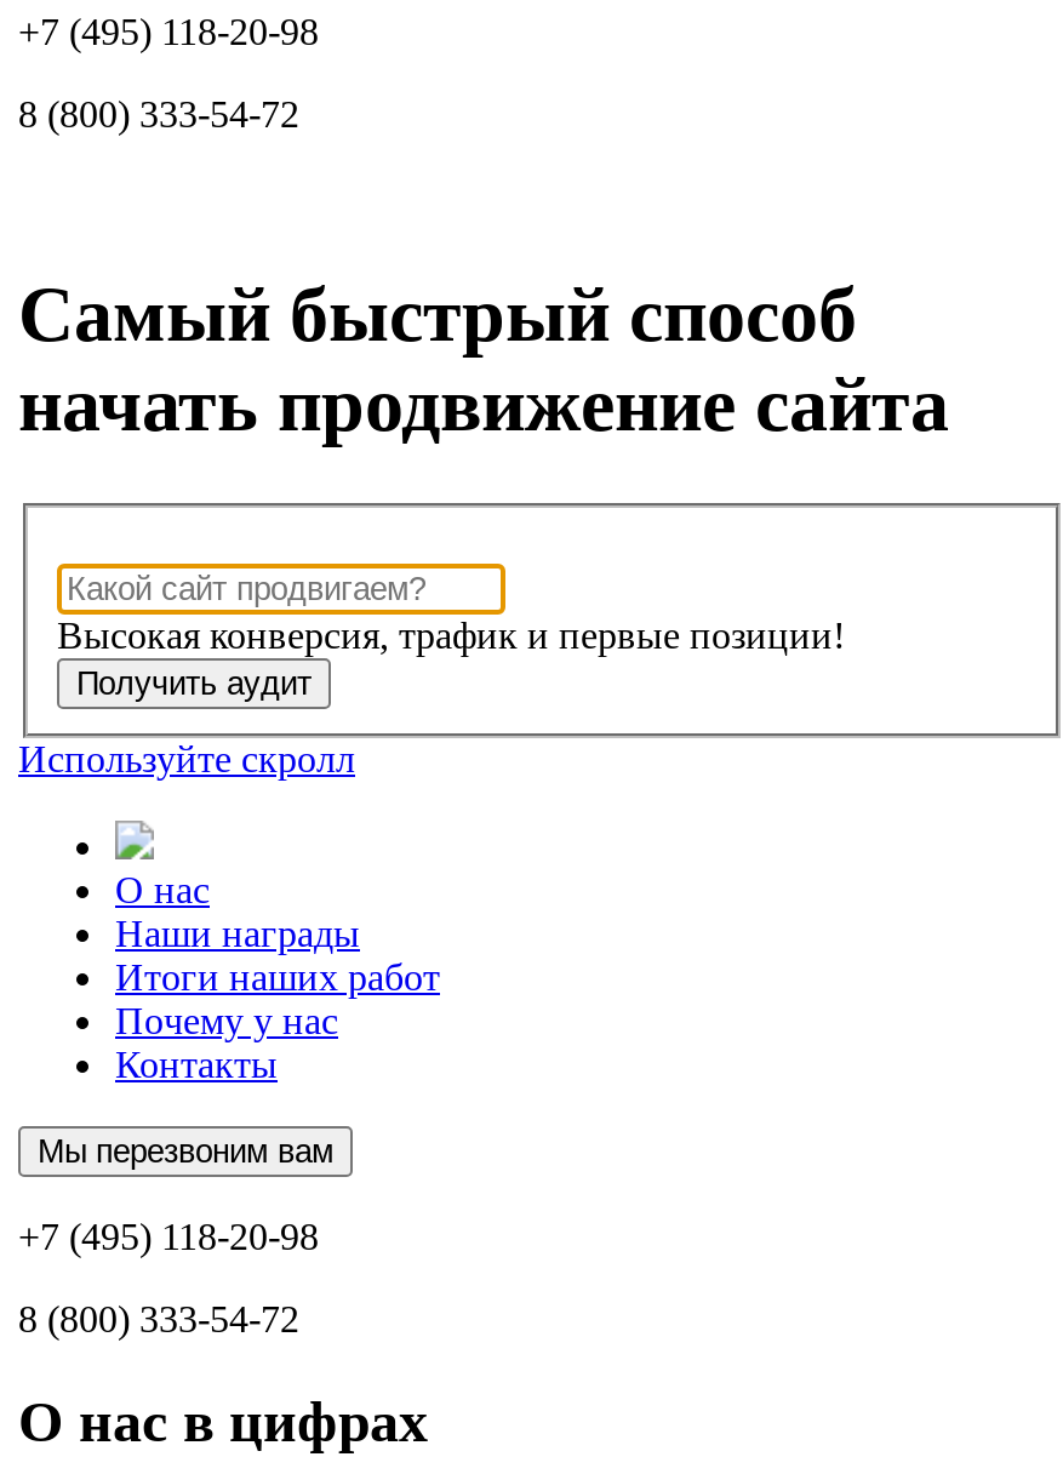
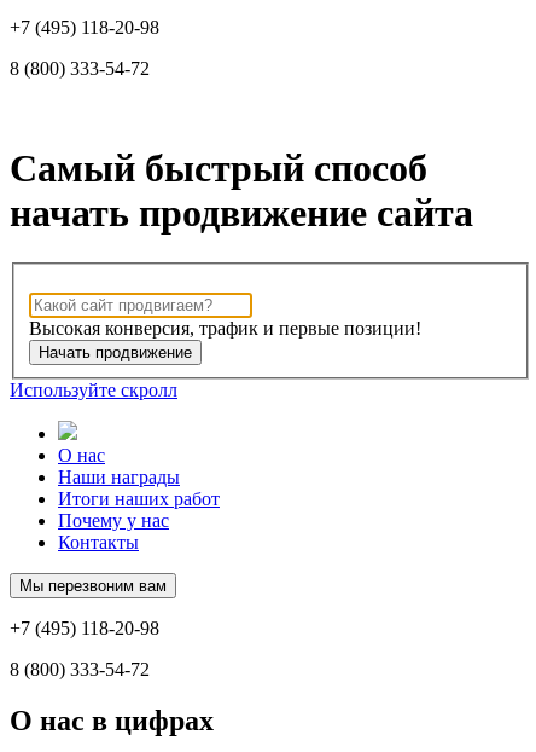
[76,667,312,703] Получить аудит -> [39,344,192,362] Начать продвижение

